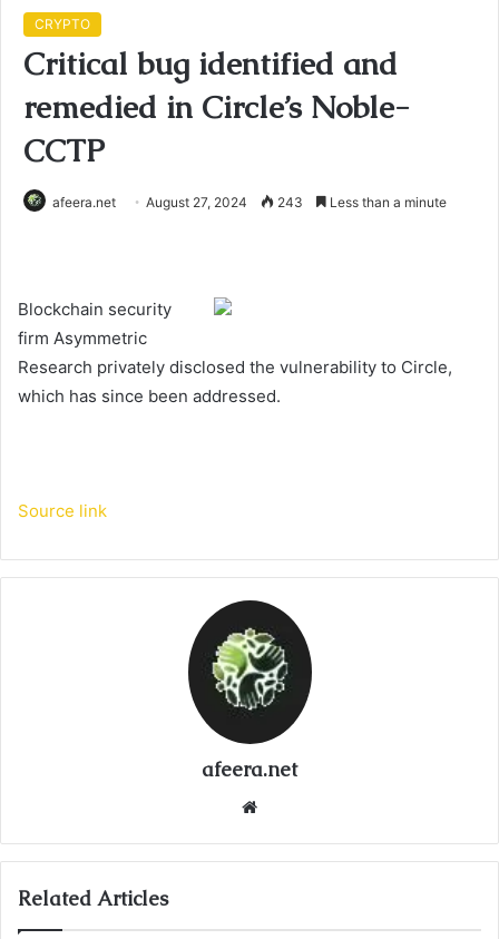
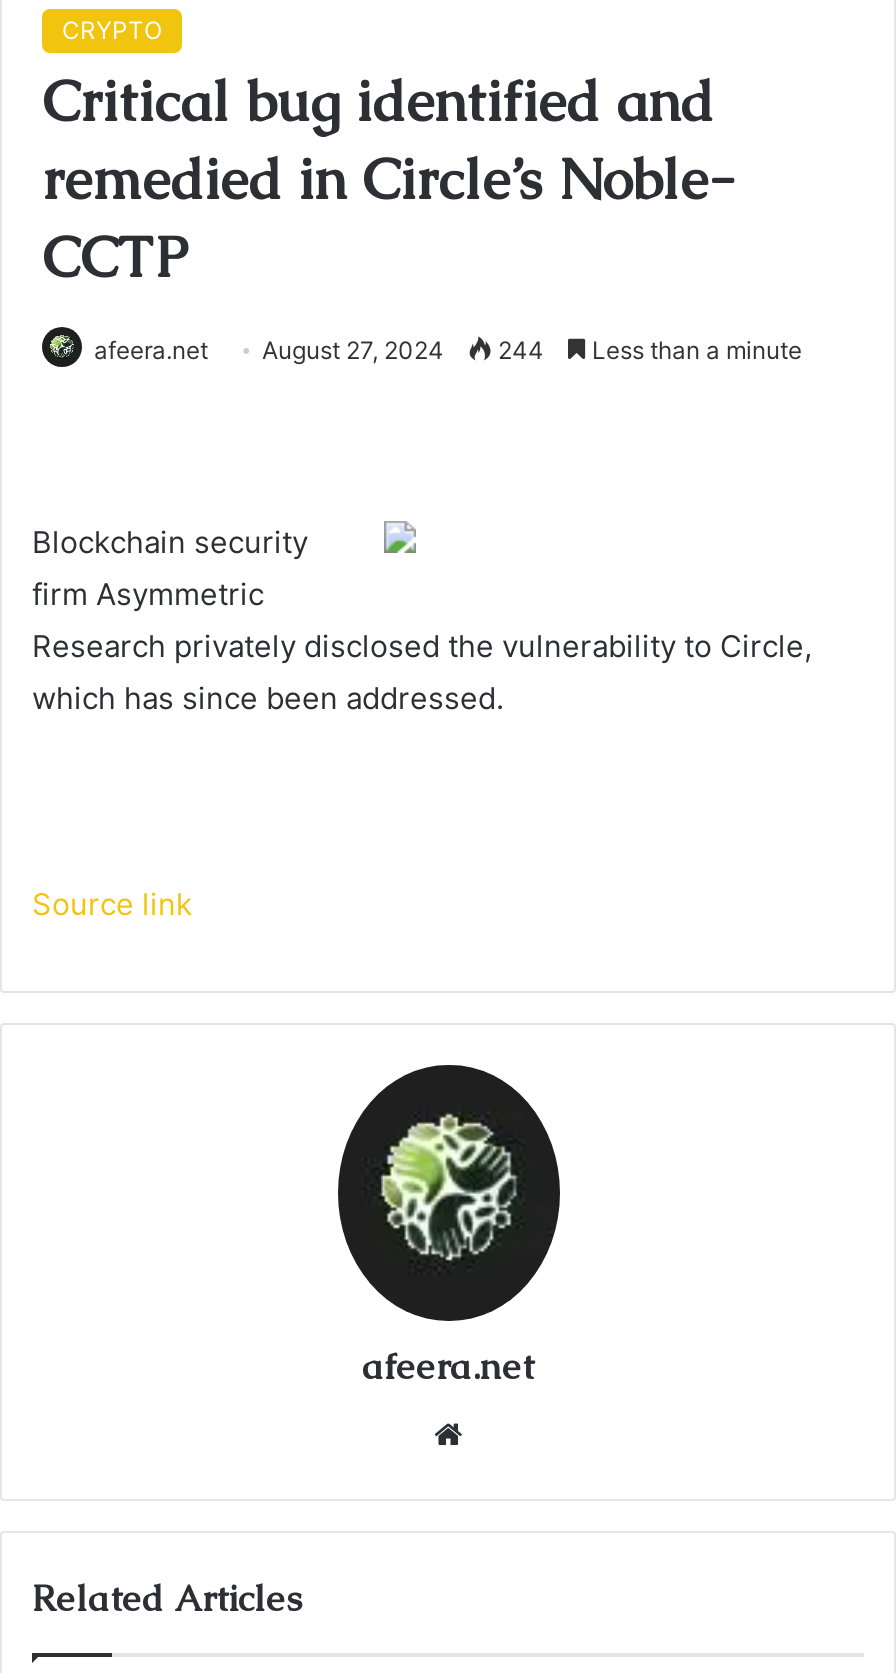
[52,194,447,211] afeera.net August 27, 2024 243 Less than a minute -> [94,334,802,364] afeera.net August 27, 2024 244 Less than a minute

